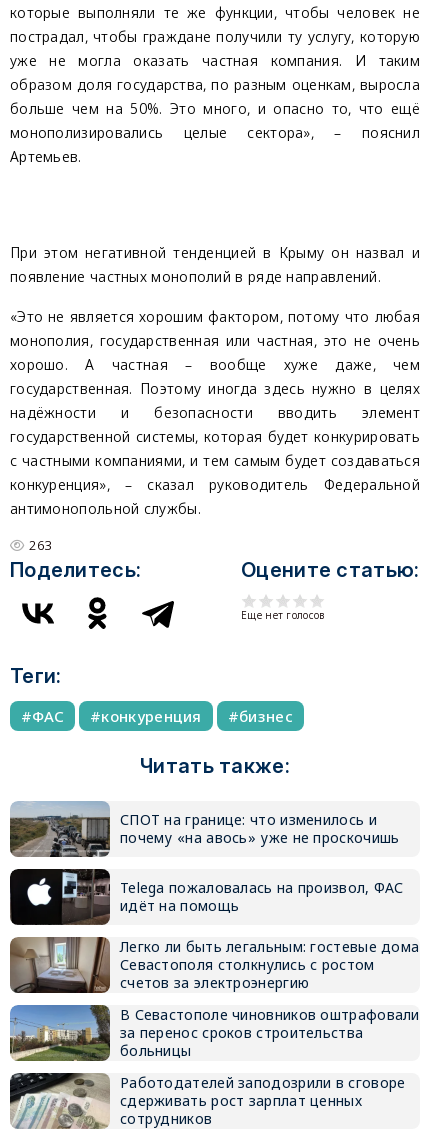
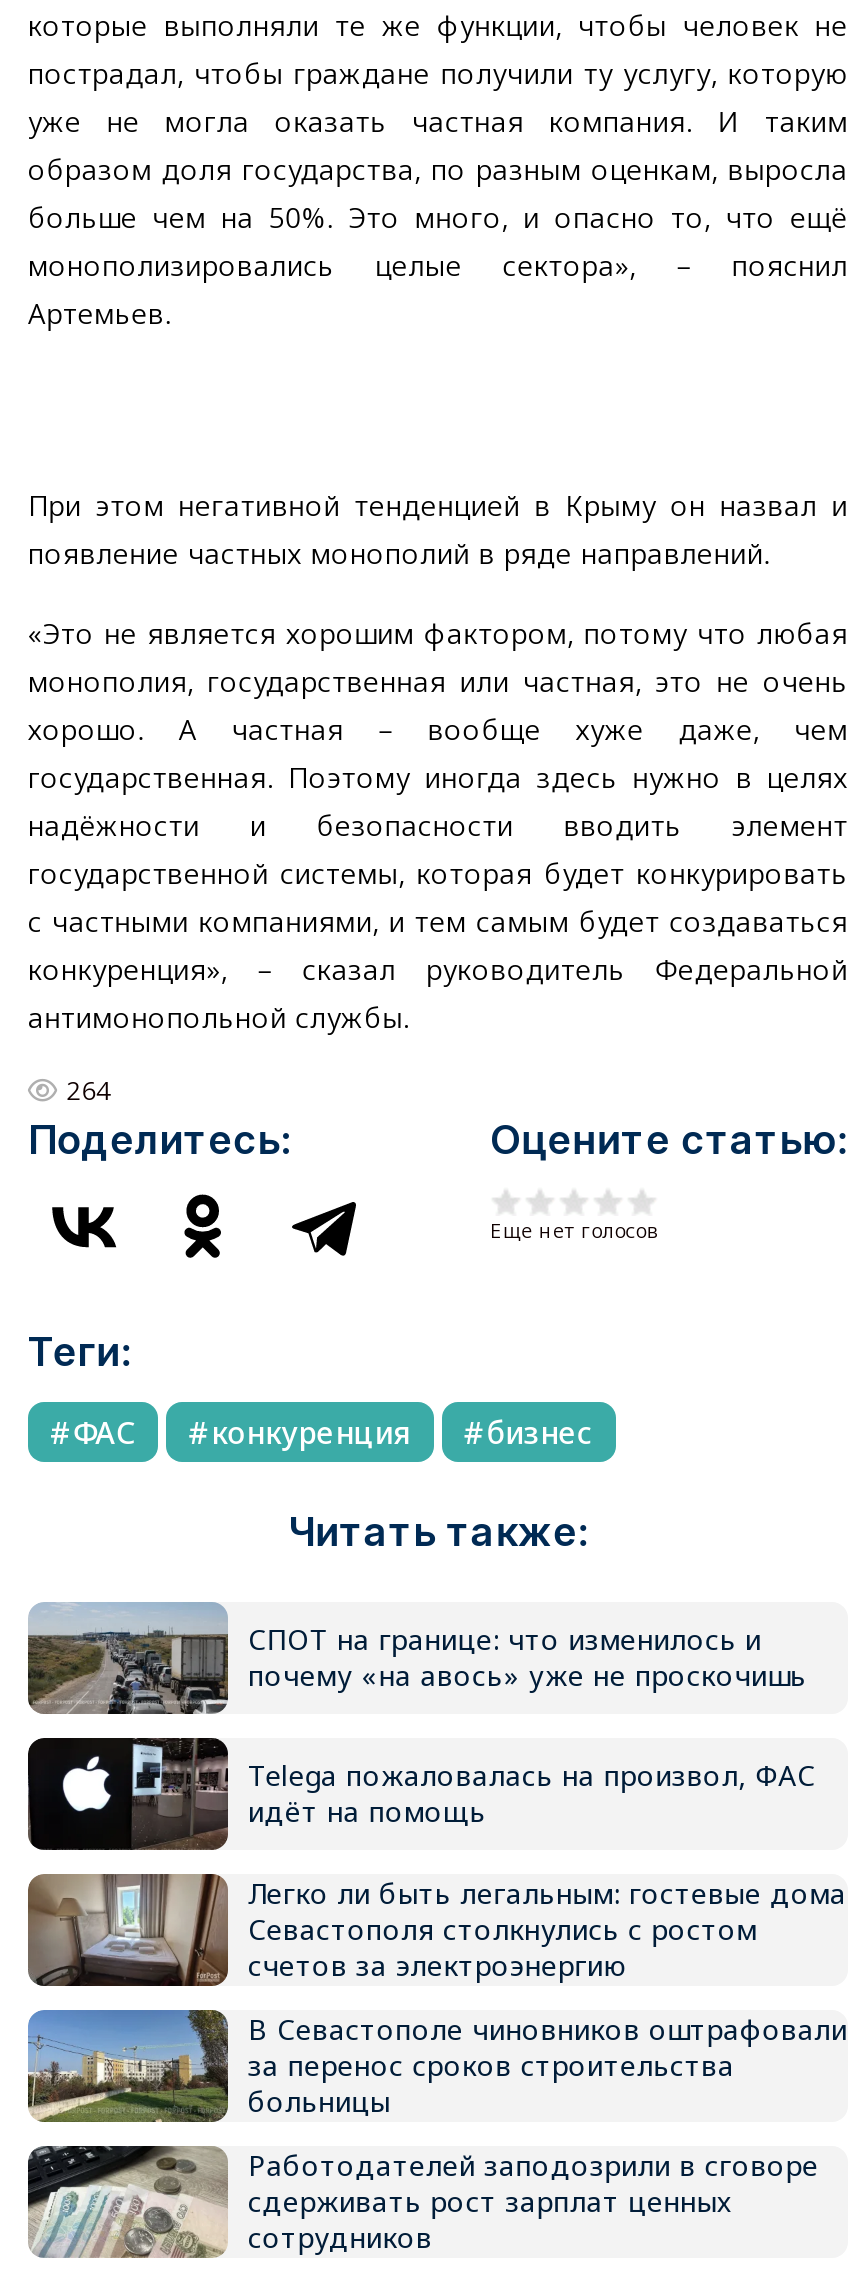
[29,536,51,554] 263 -> [67,1072,110,1108] 264

